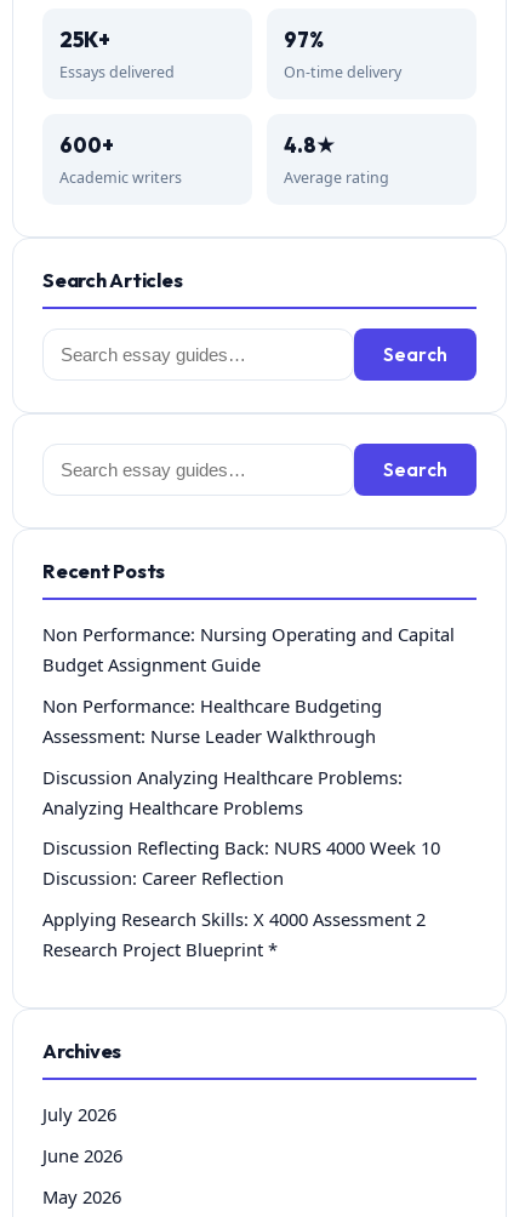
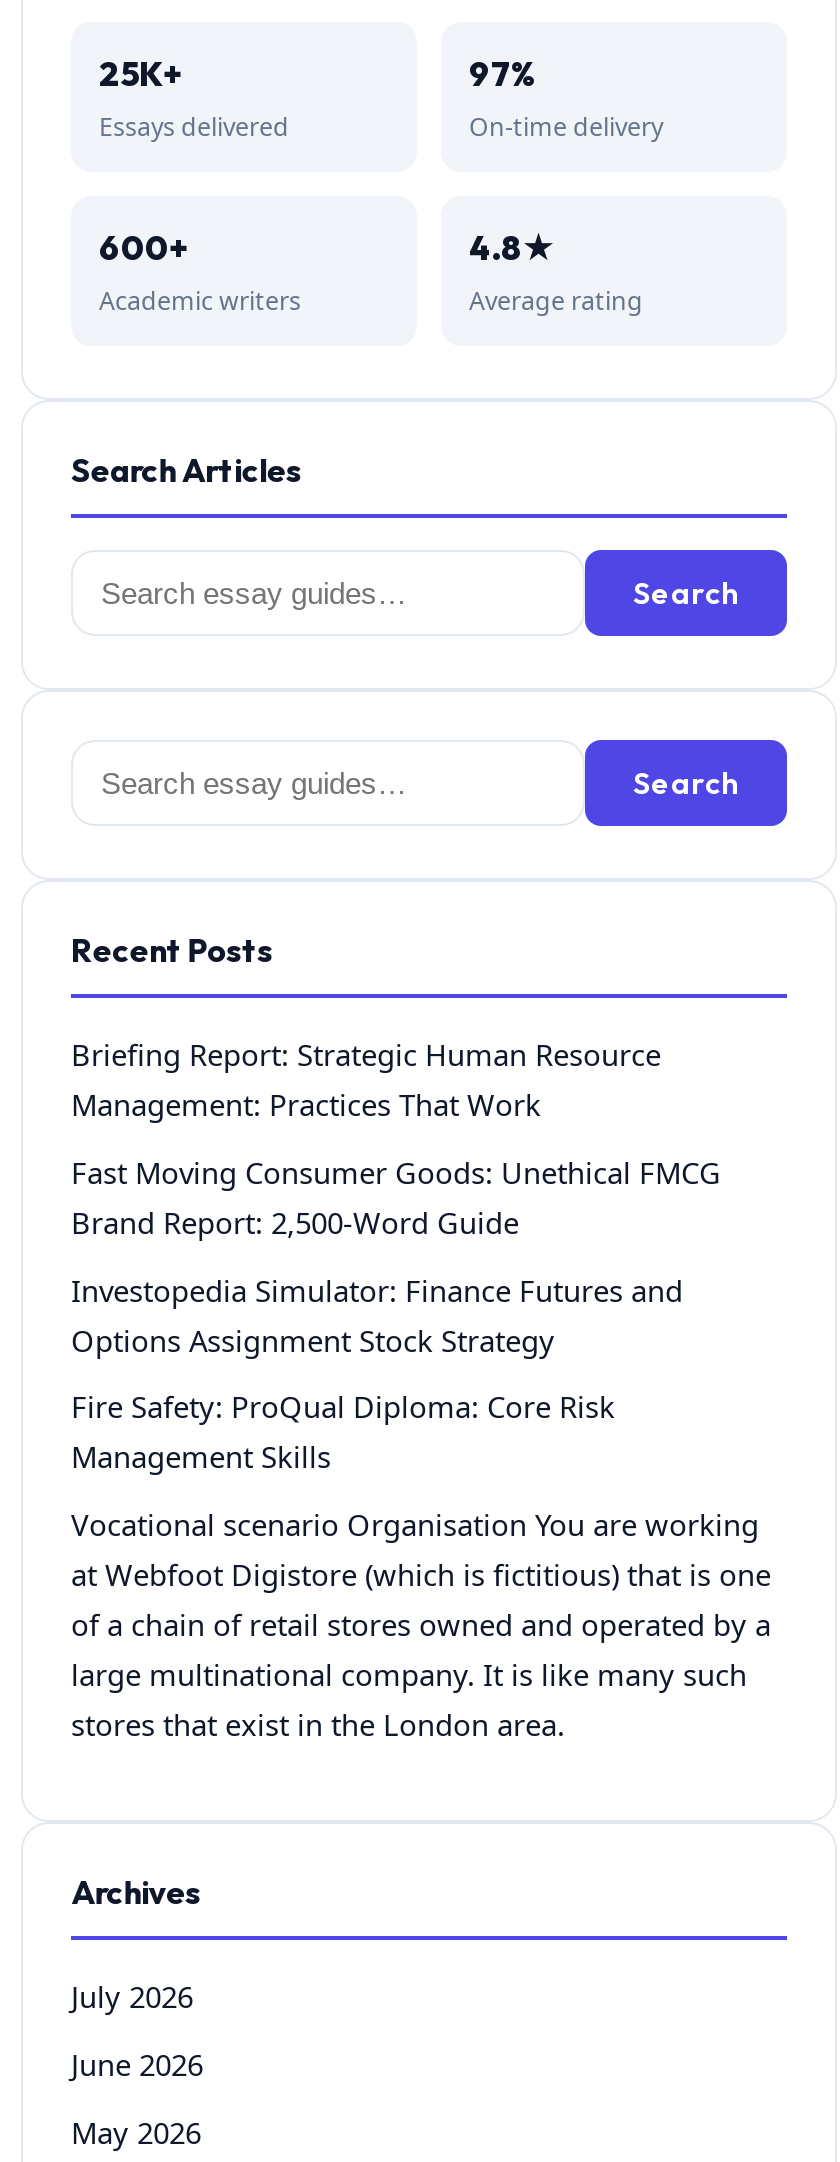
[42,622,455,676] Non Performance: Nursing Operating and Capital | Budget Assignment Guide -> [71,1034,661,1124] Briefing Report: Strategic Human Resource | Management: Practices That Work
[42,693,382,748] Non Performance: Healthcare Budgeting | Assessment: Nurse Leader Walkthrough -> [71,1151,721,1241] Fast Moving Consumer Goods: Unethical FMCG | Brand Report: 2,500‑Word Guide
[42,764,403,819] Discussion Analyzing Healthcare Problems: | Analyzing Healthcare Problems -> [71,1269,683,1359] Investopedia Simulator: Finance Futures and | Options Assignment Stock Strategy
[42,836,440,890] Discussion Reflecting Back: NURS 4000 Week 10 | Discussion: Career Reflection -> [71,1387,615,1477] Fire Safety: ProQual Diploma: Core Risk | Management Skills
[42,907,426,961] Applying Research Skills: X 4000 Assessment 2 | Research Project Blueprint * -> [71,1504,771,1744] Vocational scenario Organisation You are working | at Webfoot Digistore (which is fictitious) that is one | of a chain of retail stores owned and operated by a | large multinational company. It is like many such | stores that exist in the London area.

